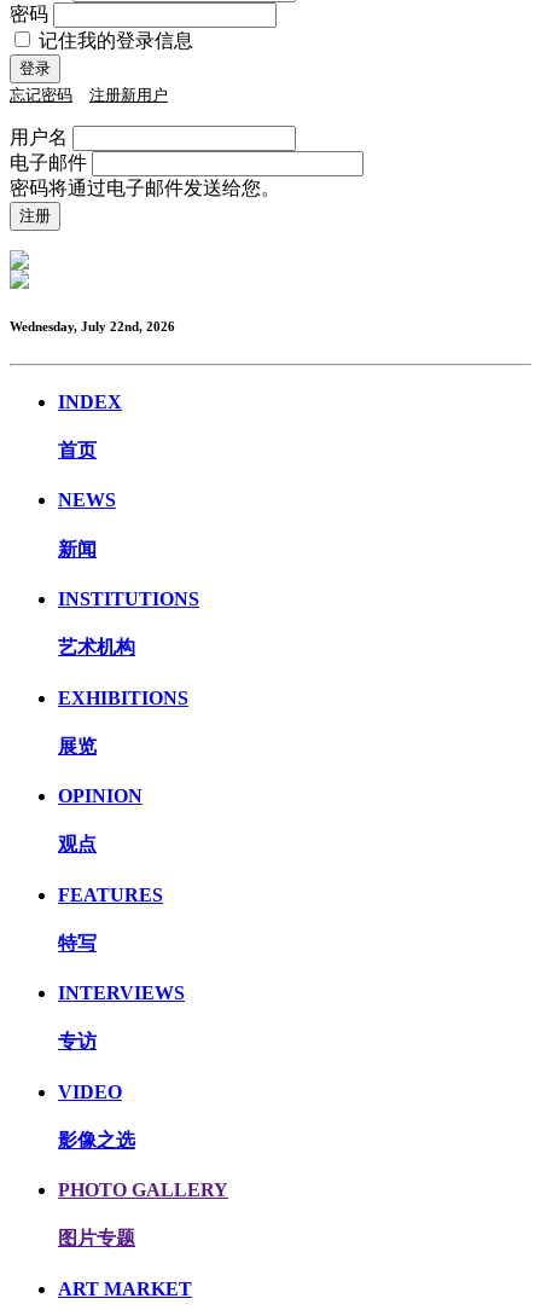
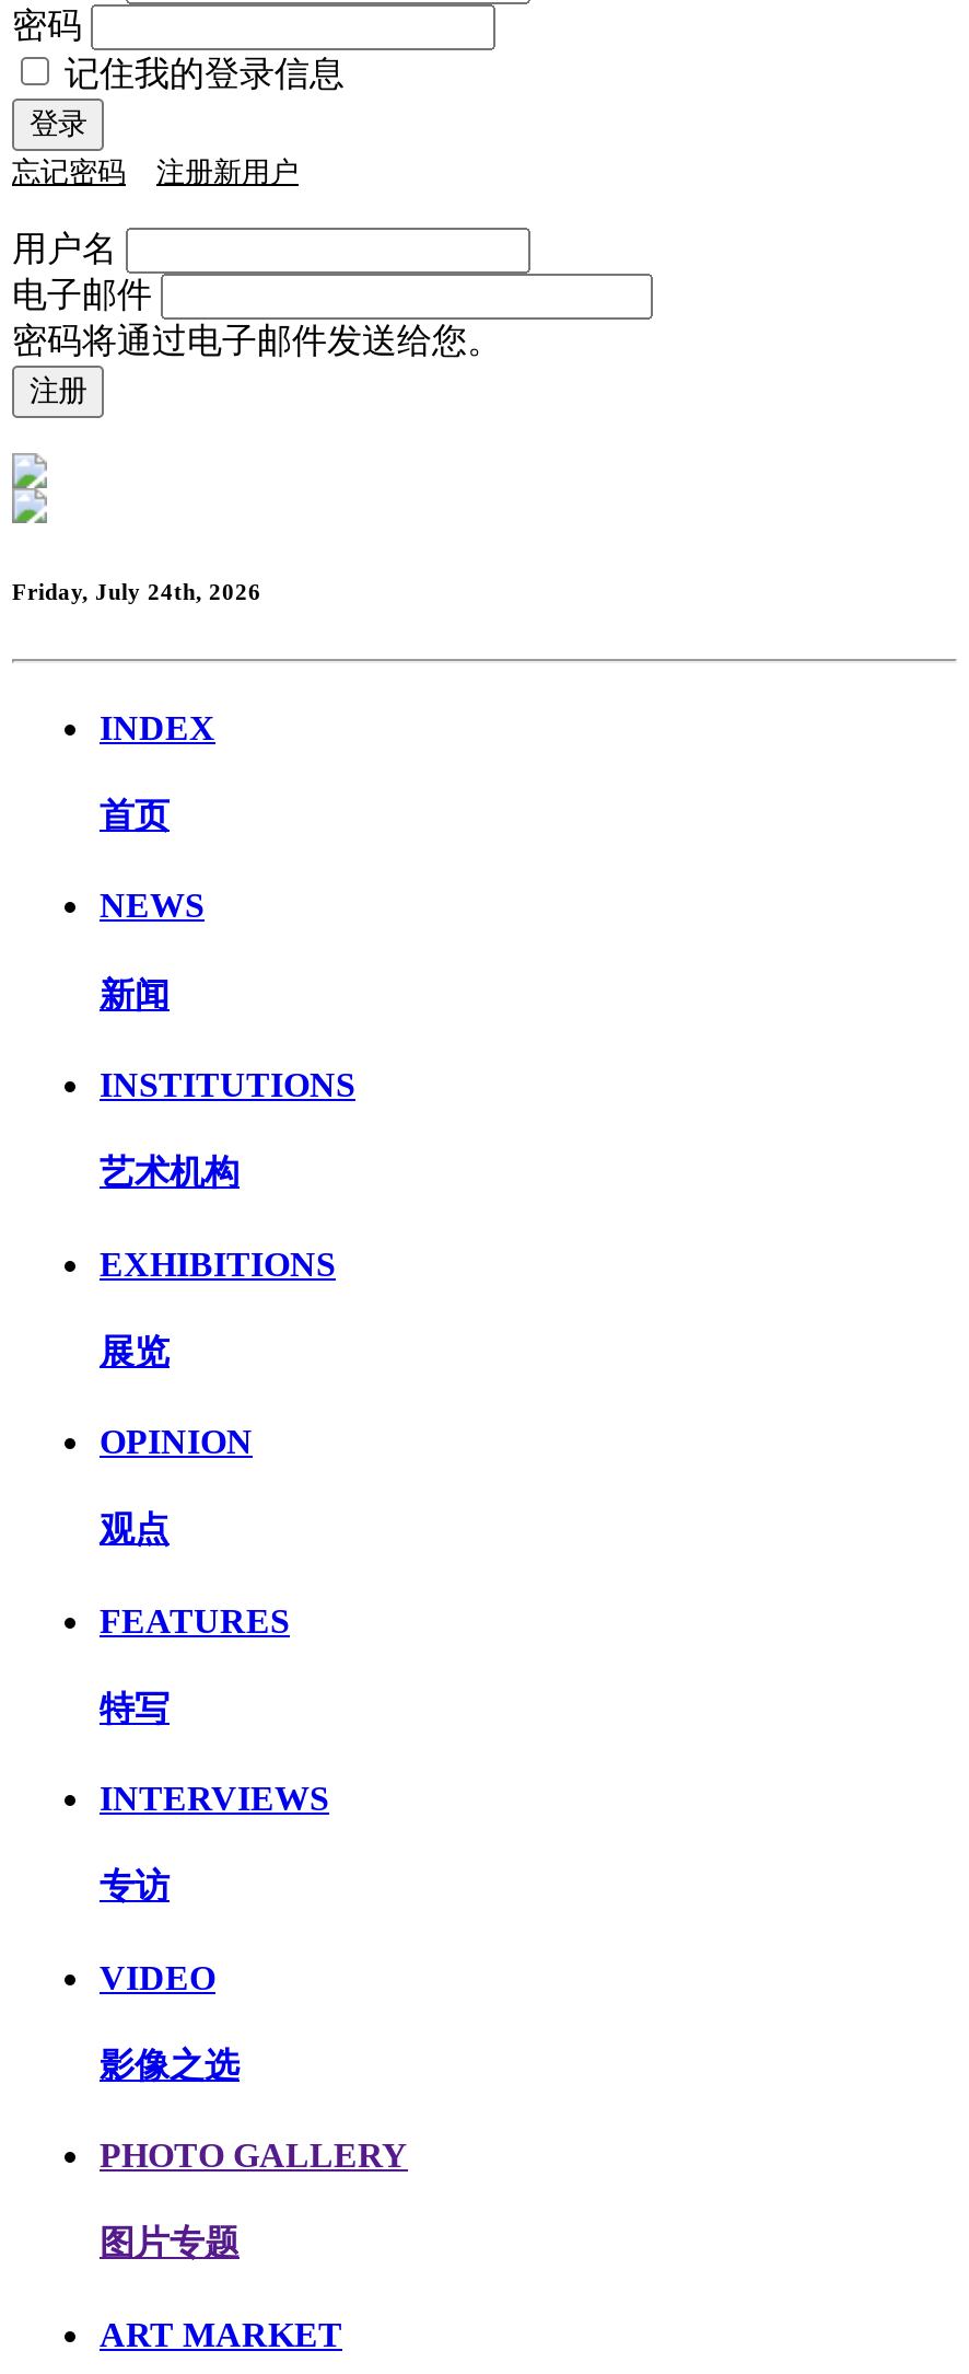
[10,319,175,333] Wednesday, July 22nd, 2026 -> [12,577,261,604] Friday, July 24th, 2026

